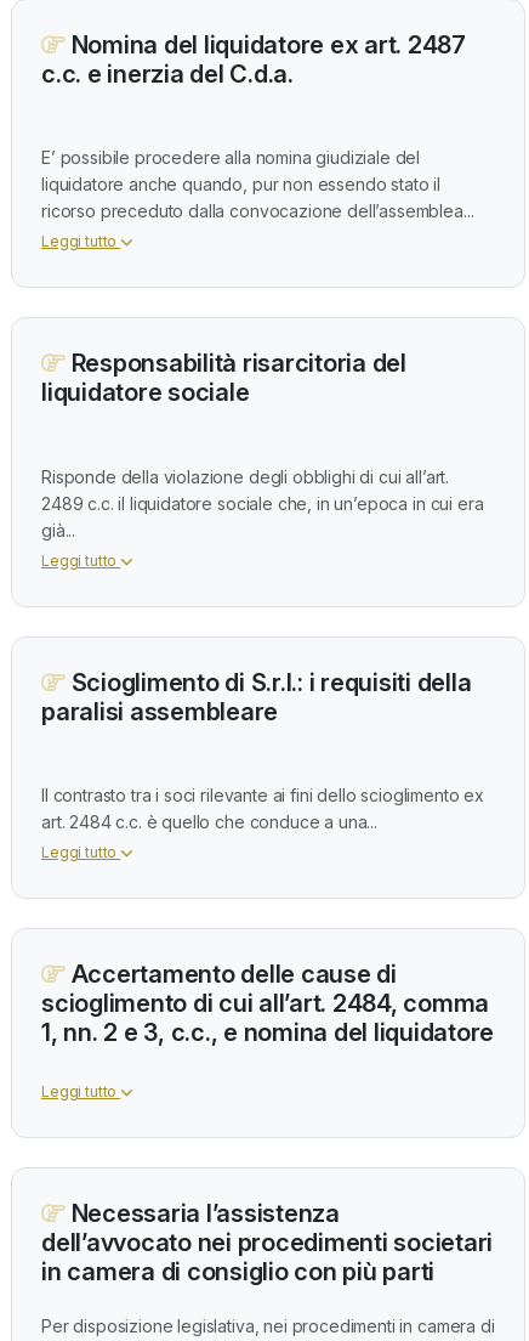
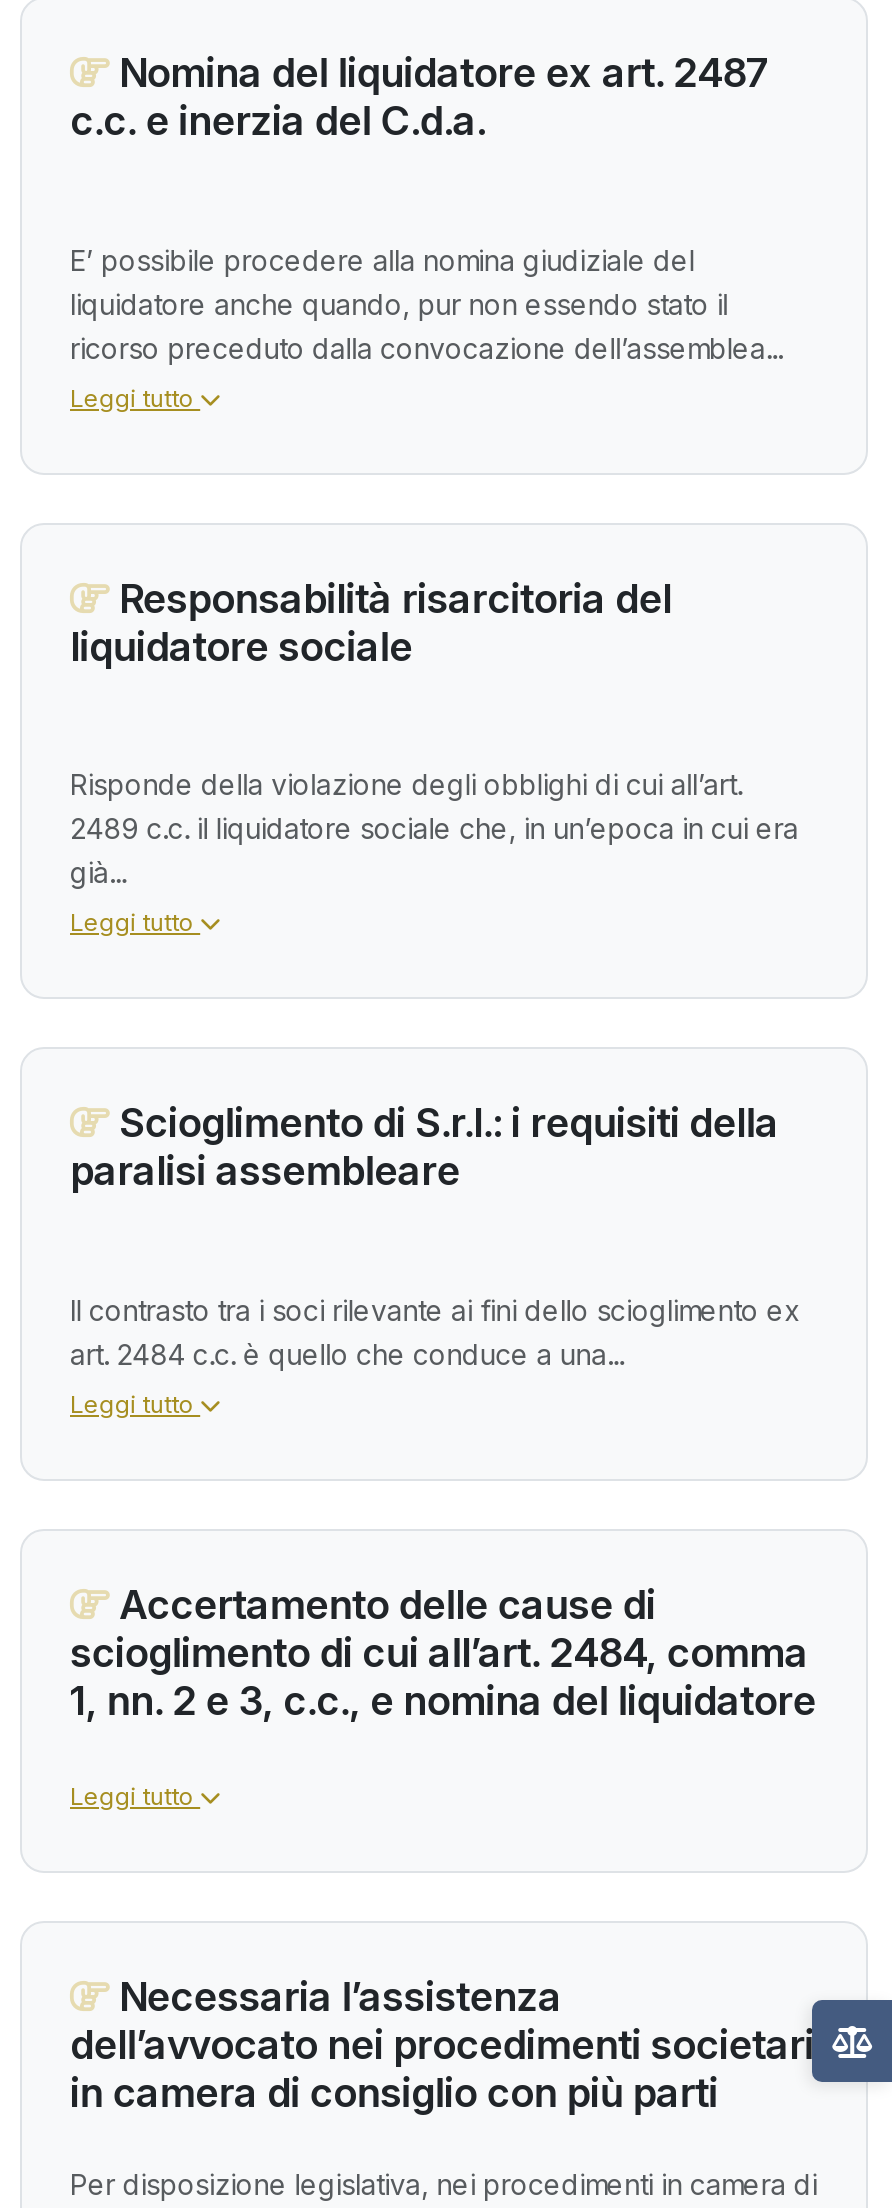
none -> [808,1998,886,2086] [image]

